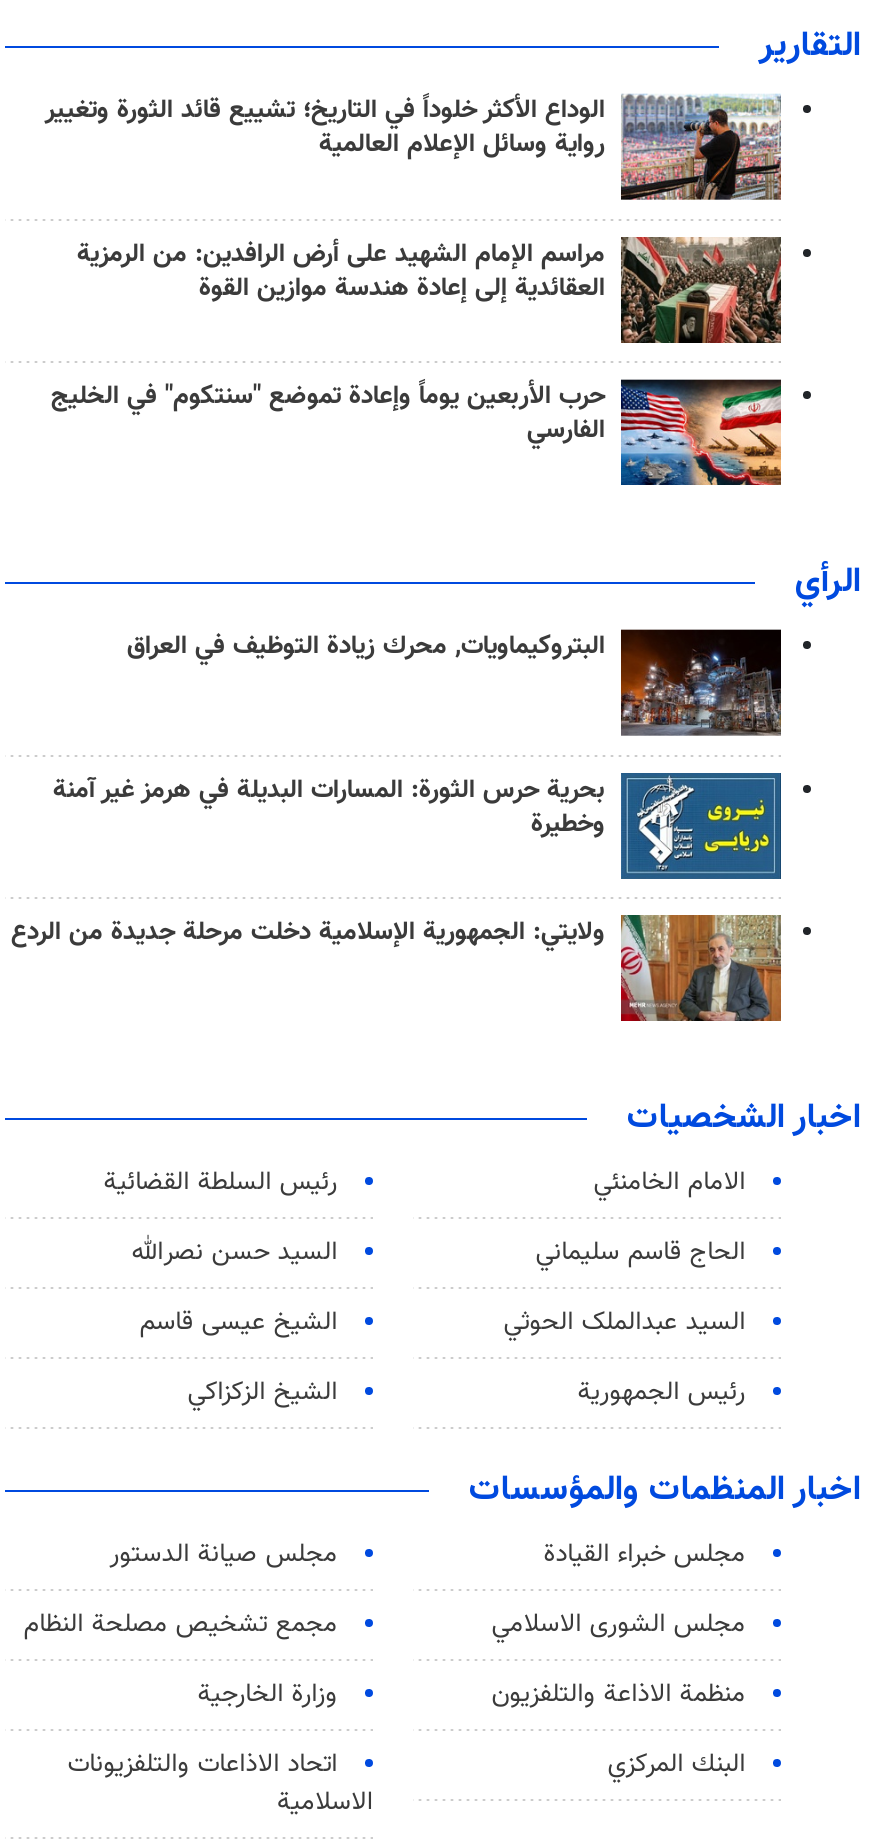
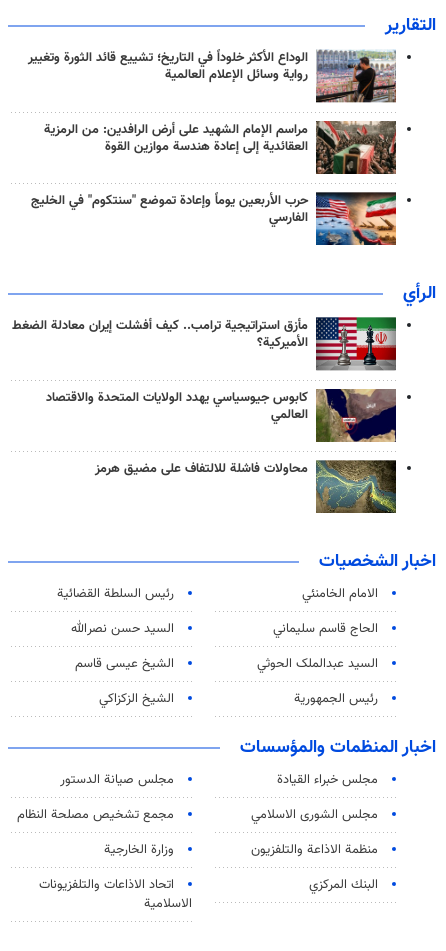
[127,627,783,737] [image] | البتروكيماويات, محرك زيادة التوظيف في العراق -> [12,316,397,370] [image] | مأزق استراتيجية ترامب.. كيف أفشلت إيران معادلة الضغط | الأميركية؟
[53,770,783,881] [image] | بحرية حرس الثورة: المسارات البديلة في هرمز غير آمنة | وخطيرة -> [46,388,397,443] [image] | كابوس جيوسياسي يهدد الولايات المتحدة والاقتصاد | العالمي
[11,913,783,1023] [image] | ولايتي: الجمهورية الإسلامية دخلت مرحلة جديدة من الردع -> [95,459,397,514] [image] | محاولات فاشلة للالتفاف على مضيق هرمز

